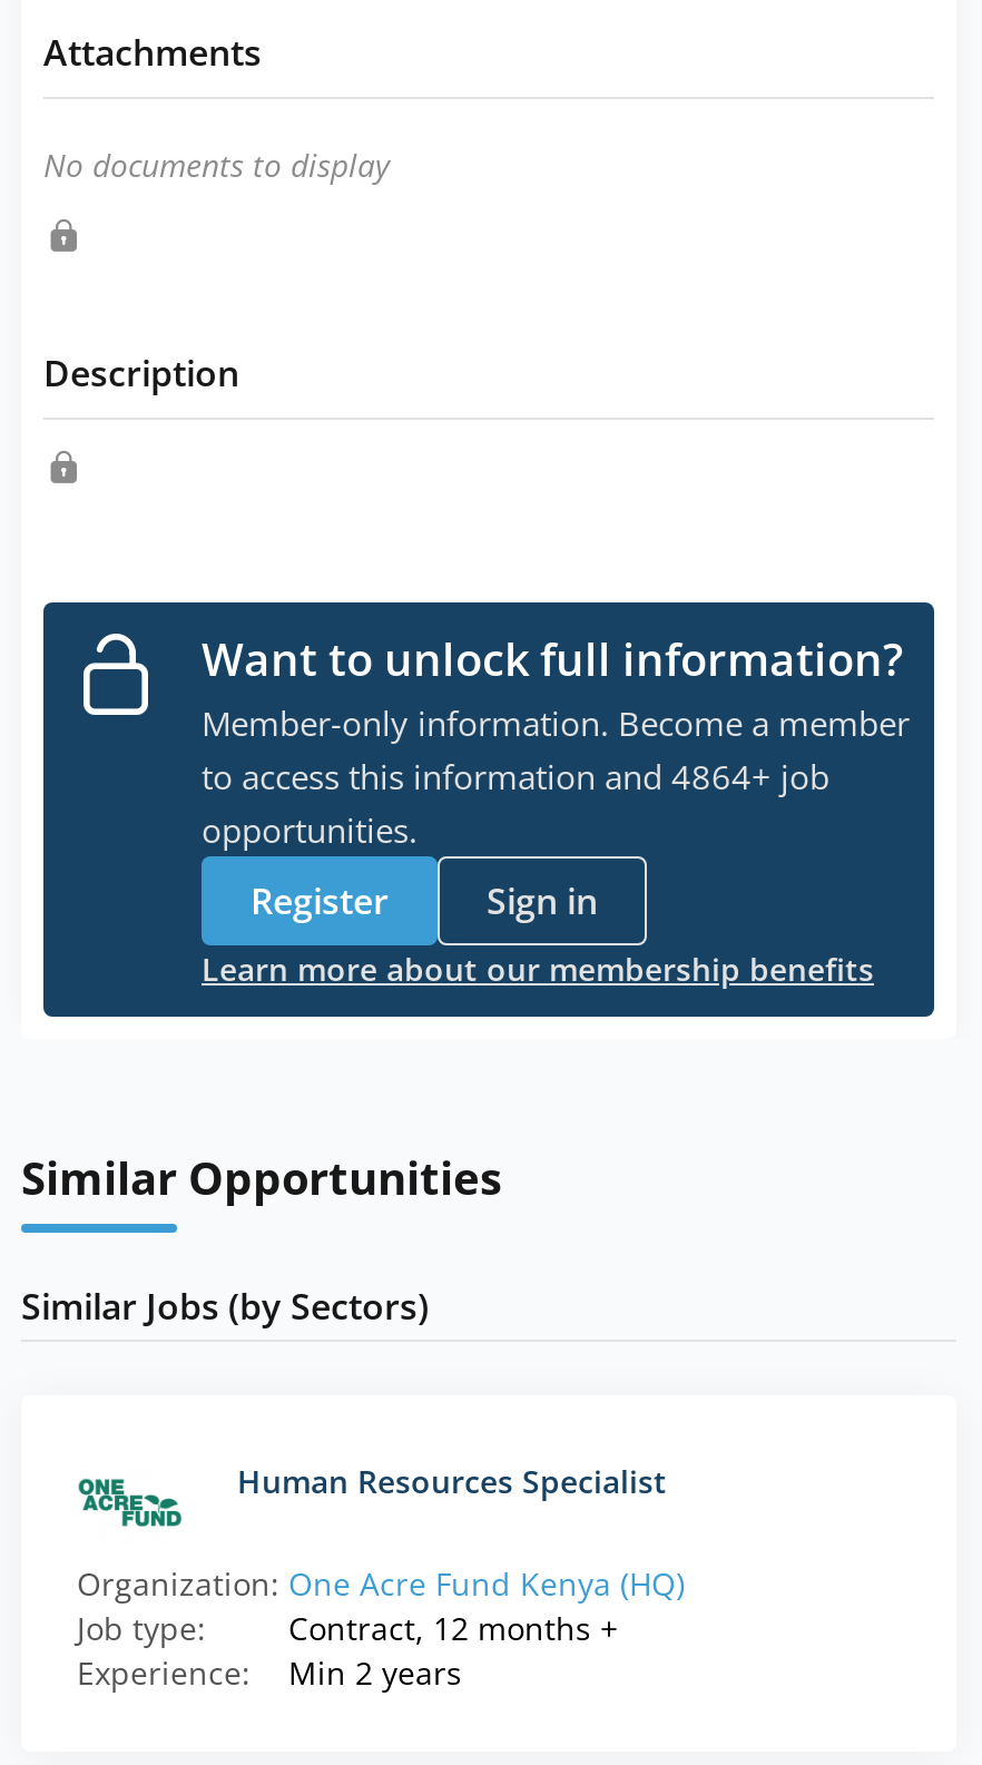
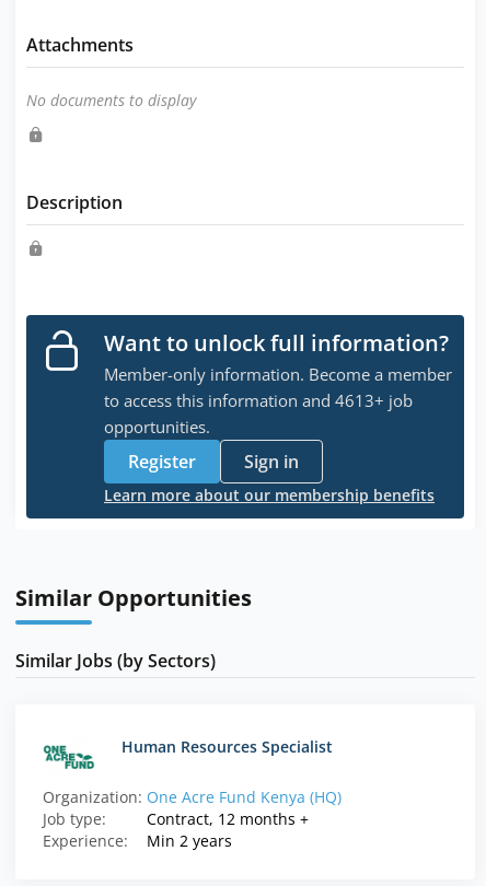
[202,754,829,798] to access this information and 4864+ job -> [104,389,413,411] to access this information and 4613+ job

